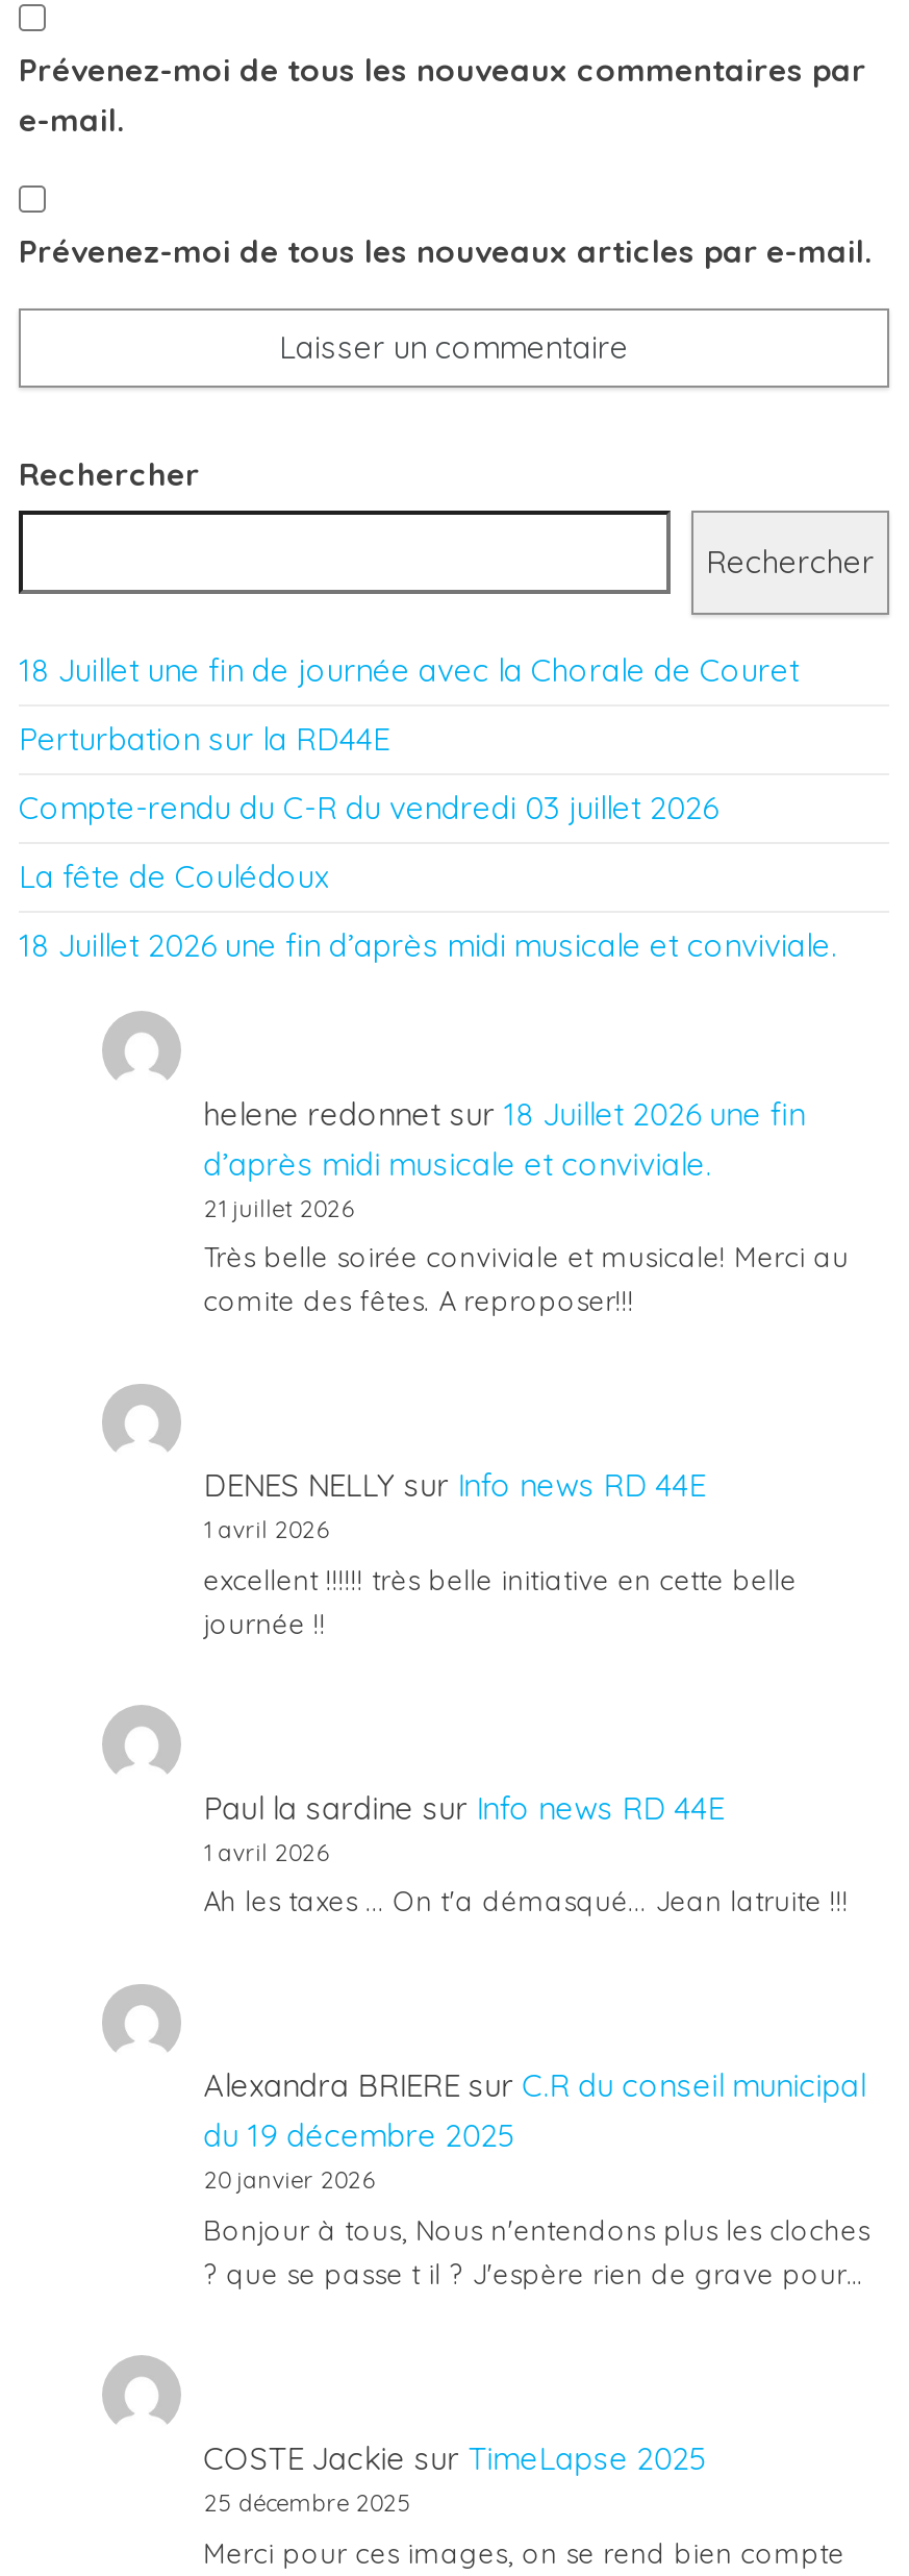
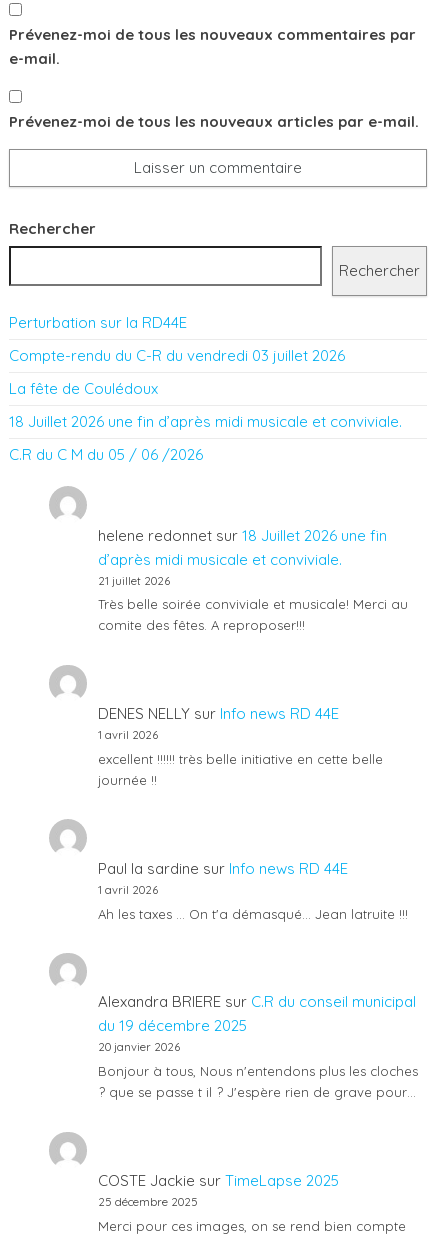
[19,651,800,690] 18 Juillet une fin de journée avec la Chorale de Couret -> none
moved [19,719,837,965] -> [9,313,402,431]: Perturbation sur la RD44E | Compte-rendu du C-R du vendredi 03 juillet 2026 | La fête de Coulédoux | 18 Juillet 2026 une fin d’après midi musicale et conviviale.
none -> [9,445,203,464] C.R du C M du 05 / 06 /2026

